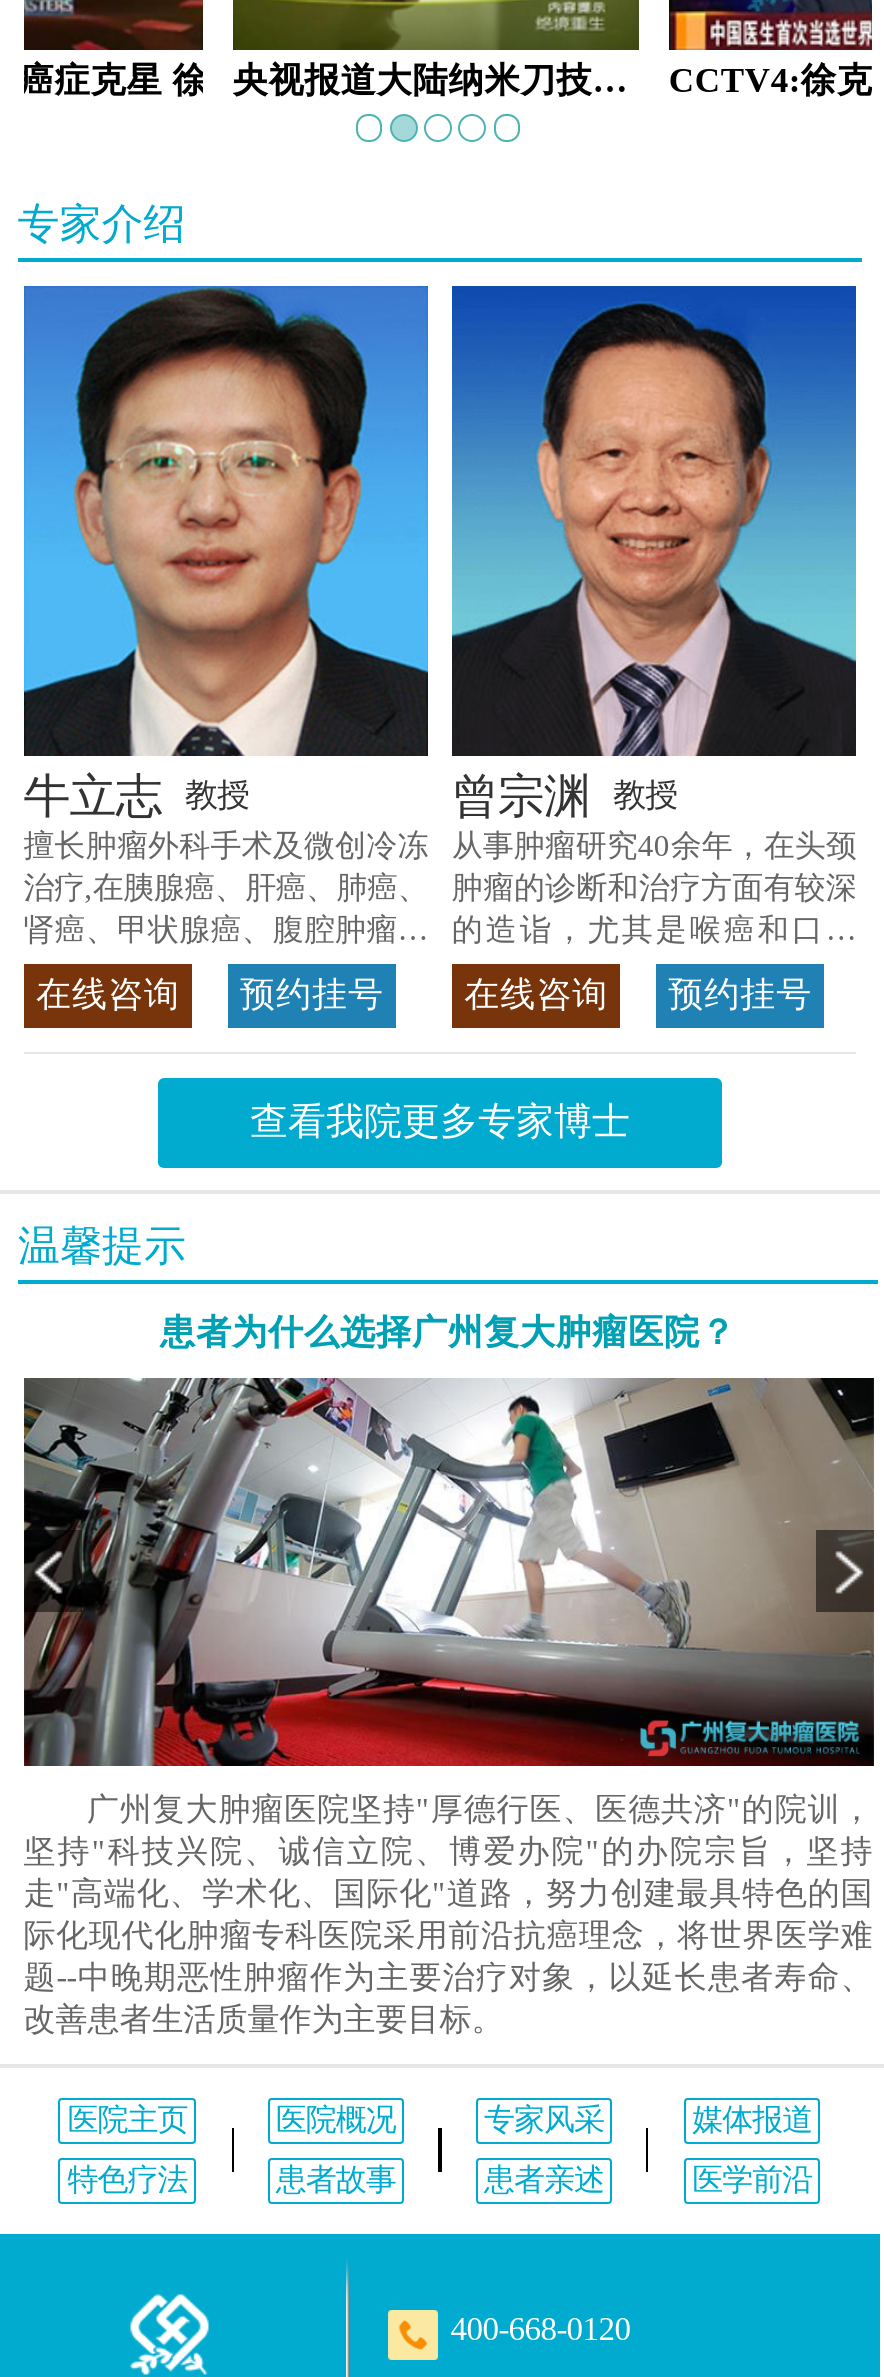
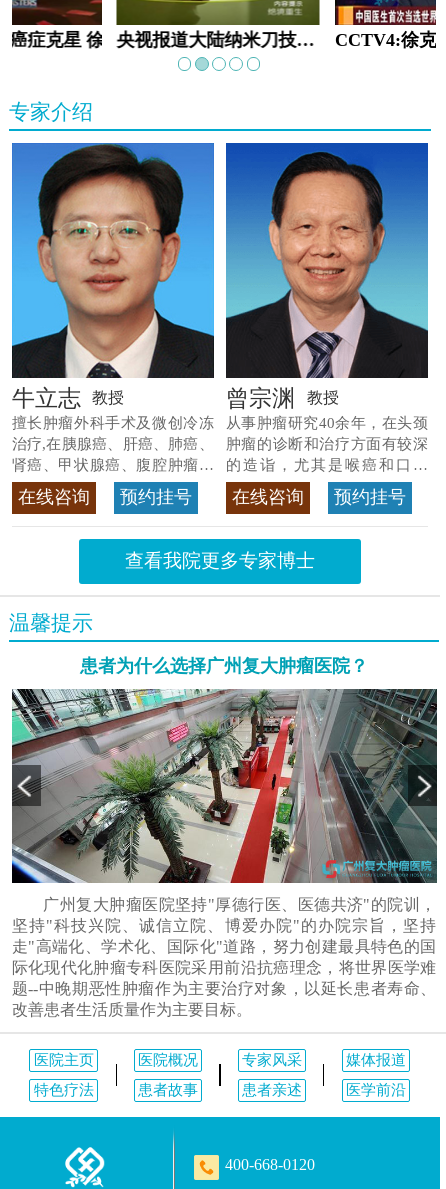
[22,1376,874,1768] [image] -> [11,688,437,884] [image]

